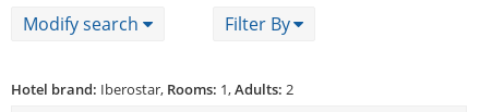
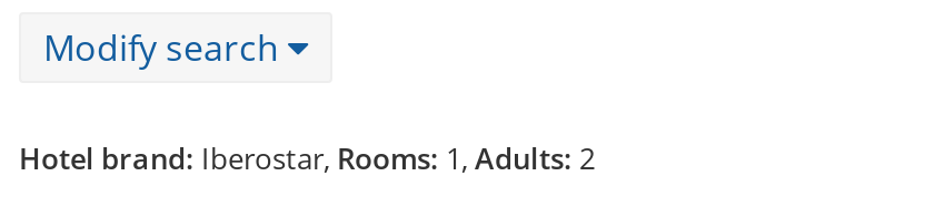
[225,11,290,35] Filter By -> none

